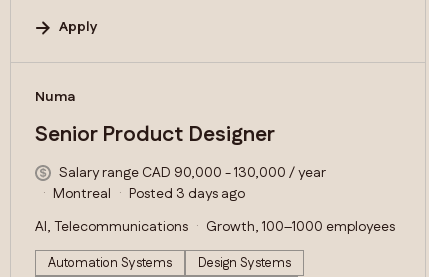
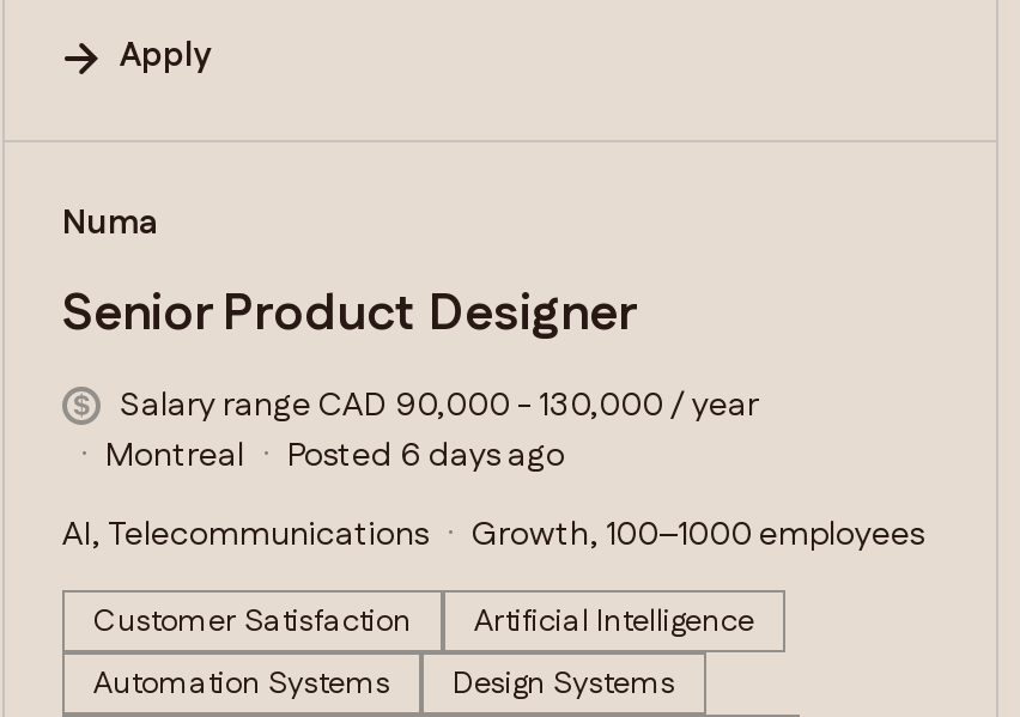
[129,184,245,204] Posted 3 days ago -> [287,432,565,480] Posted 6 days ago
none -> [93,600,754,643] Customer Satisfaction | Artificial Intelligence

